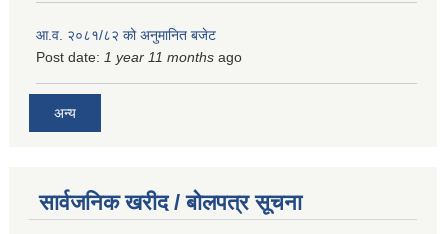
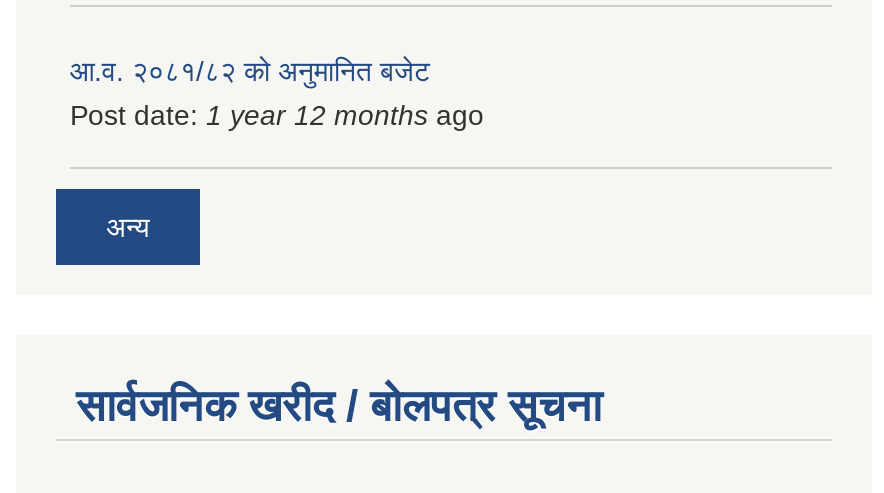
[36,49,242,65] Post date: 1 year 11 months ago -> [70,99,484,131] Post date: 1 year 12 months ago

